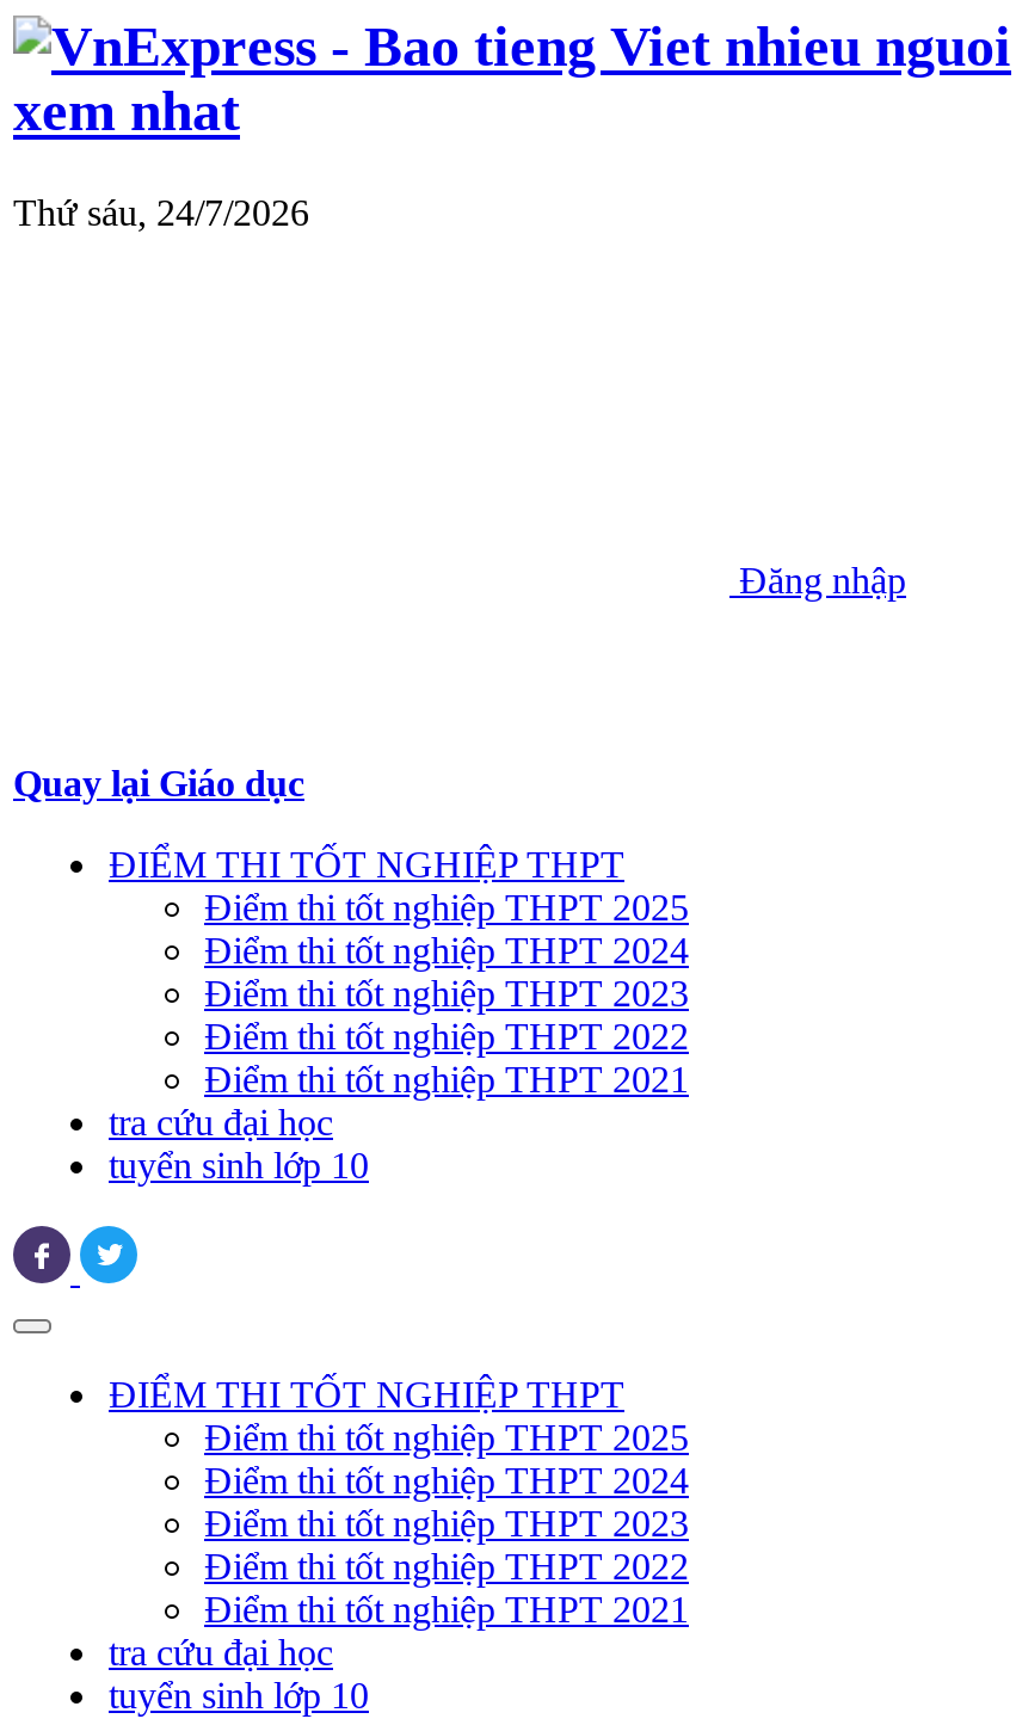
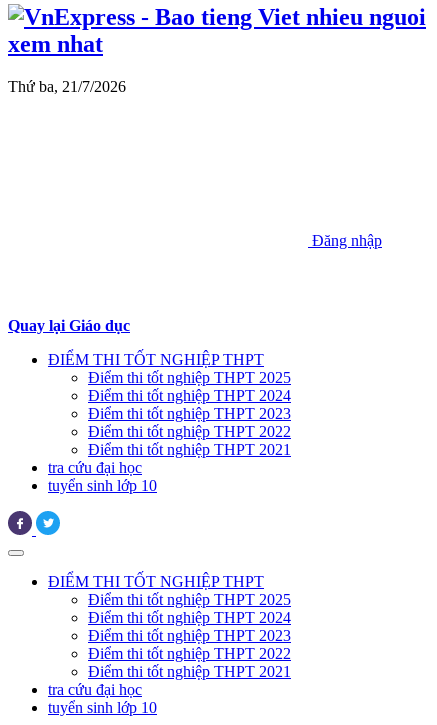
[13,192,309,232] Thứ sáu, 24/7/2026 -> [8,78,126,95] Thứ ba, 21/7/2026

